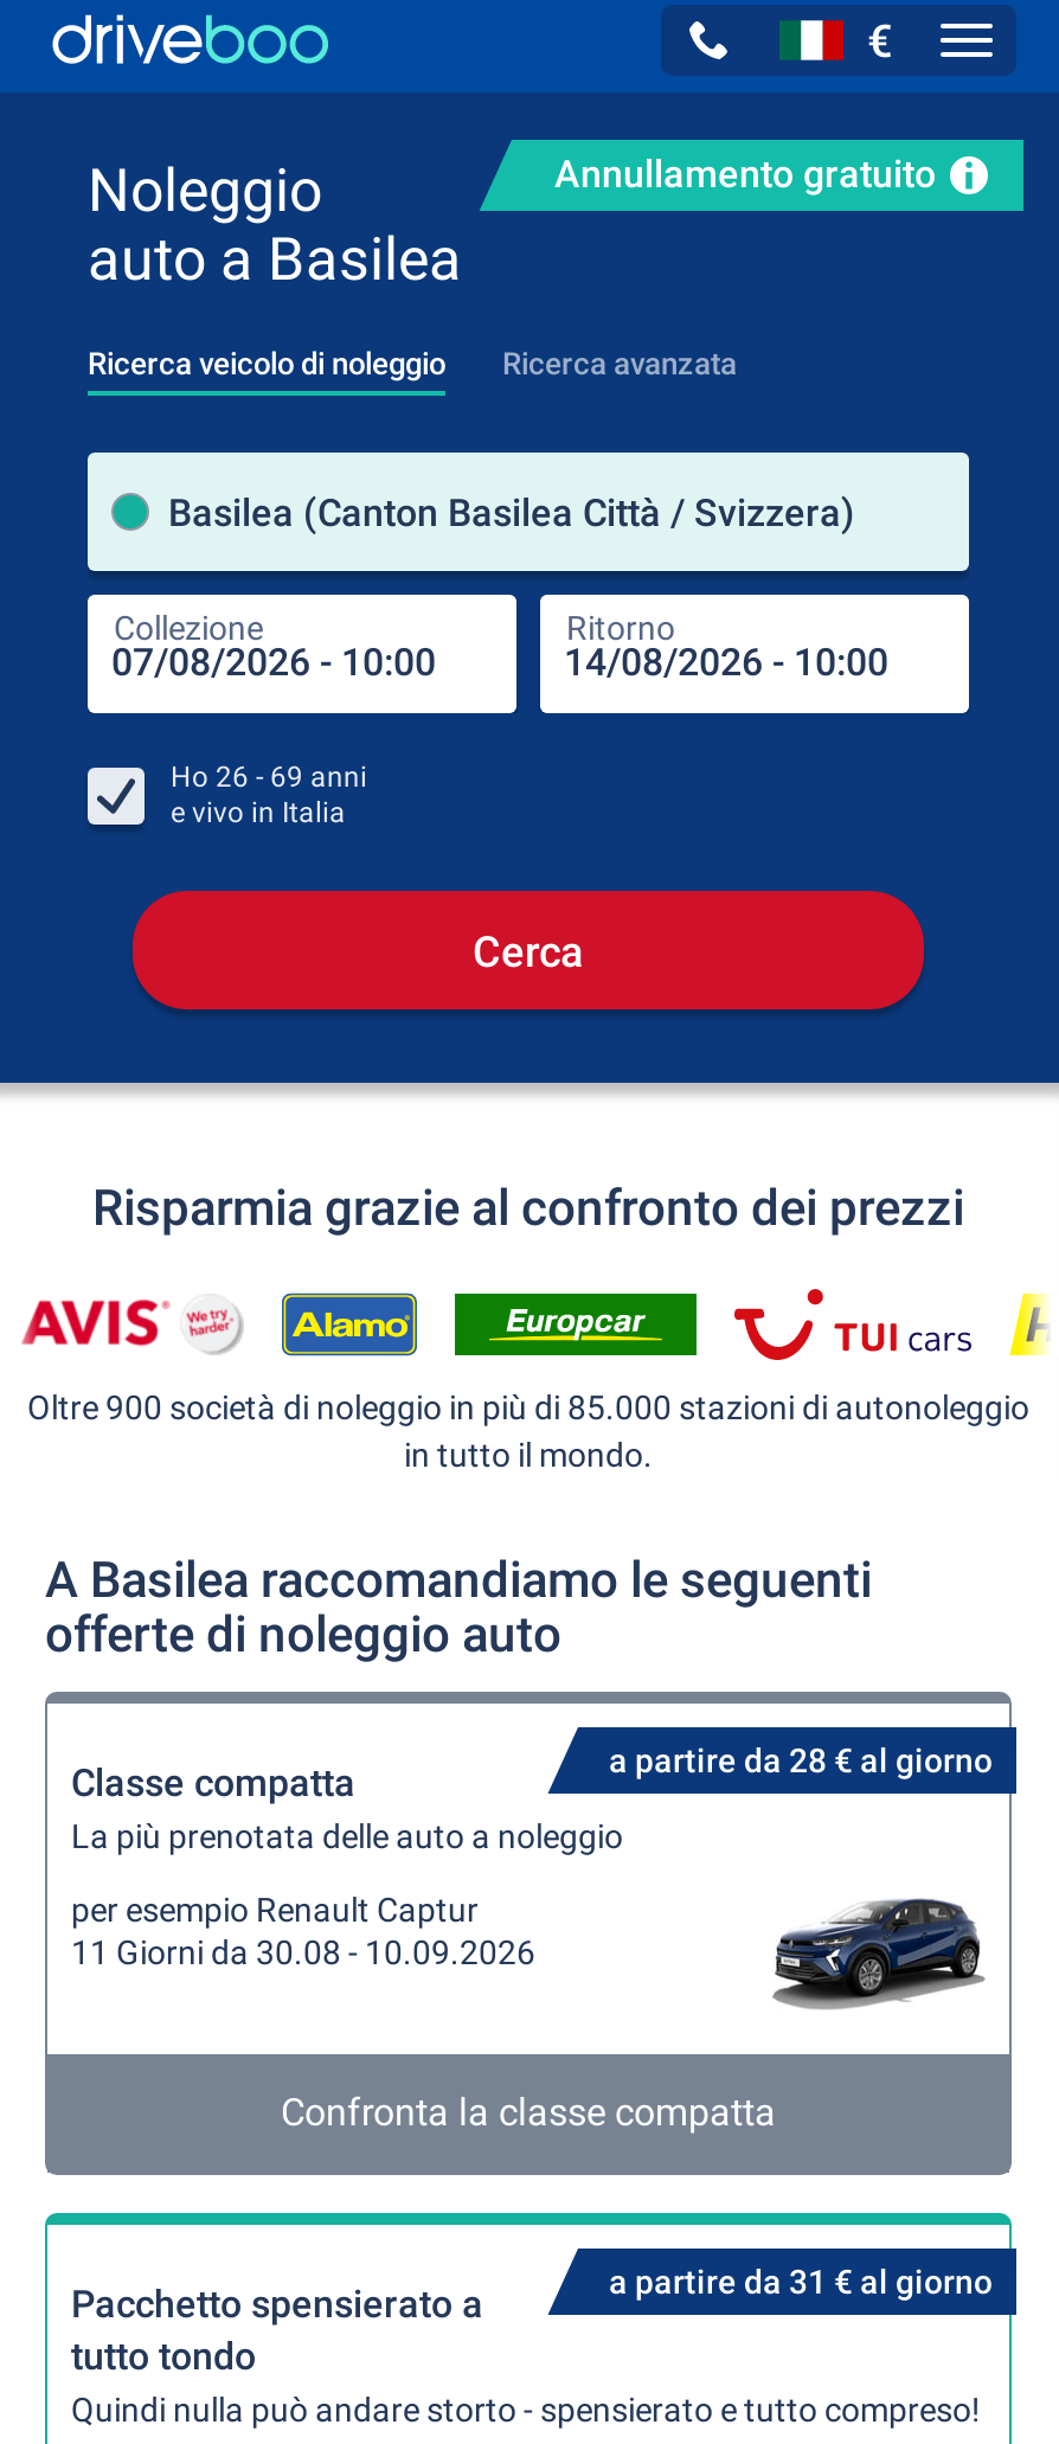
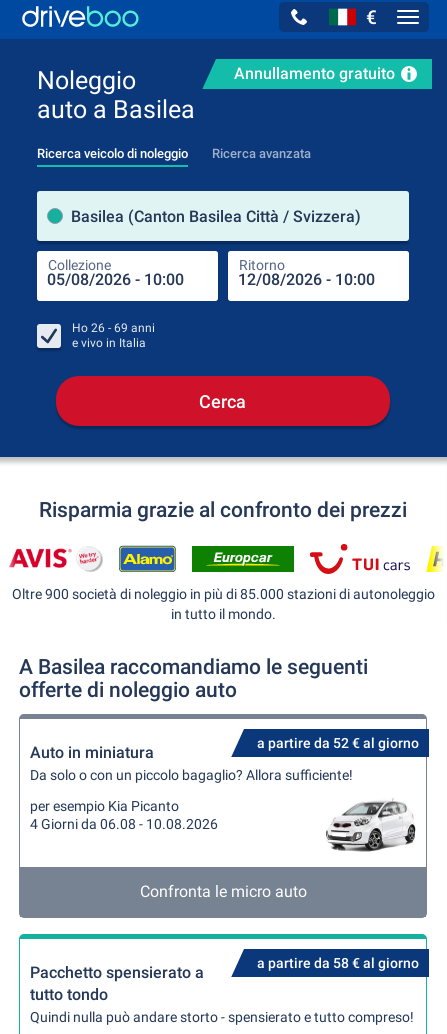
[71,1741,993,1855] a partire da 28 € al giorno | Classe compatta | La più prenotata delle auto a noleggio -> [30,735,419,783] a partire da 52 € al giorno | Auto in miniatura | Da solo o con un piccolo bagaglio? Allora sufficiente!
[71,1891,535,1971] per esempio Renault Captur | 11 Giorni da 30.08 - 10.09.2026 -> [30,798,218,832] per esempio Kia Picanto | 4 Giorni da 06.08 - 10.08.2026
[772,1900,983,2016] [image] -> [326,801,416,852] [image]
[281,2090,776,2135] Confronta la classe compatta -> [139,882,306,901] Confronta le micro auto
[609,2263,993,2301] a partire da 31 € al giorno -> [257,955,419,971] a partire da 58 € al giorno

